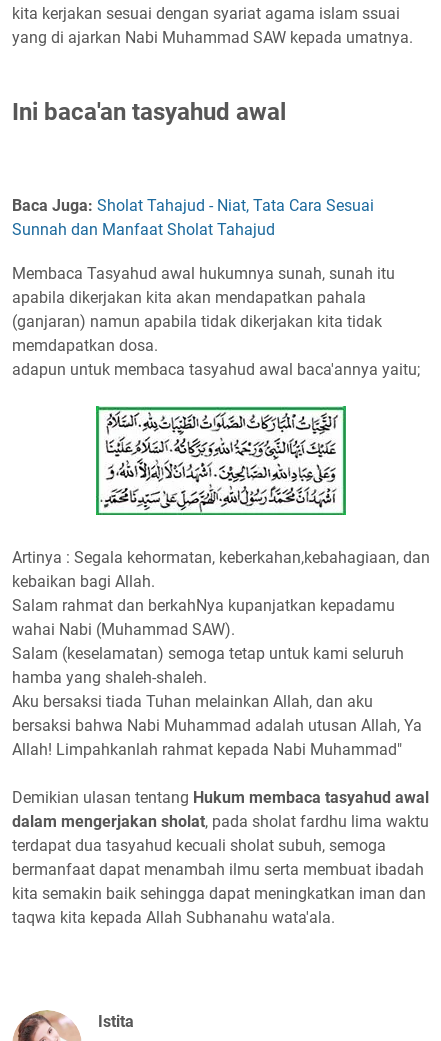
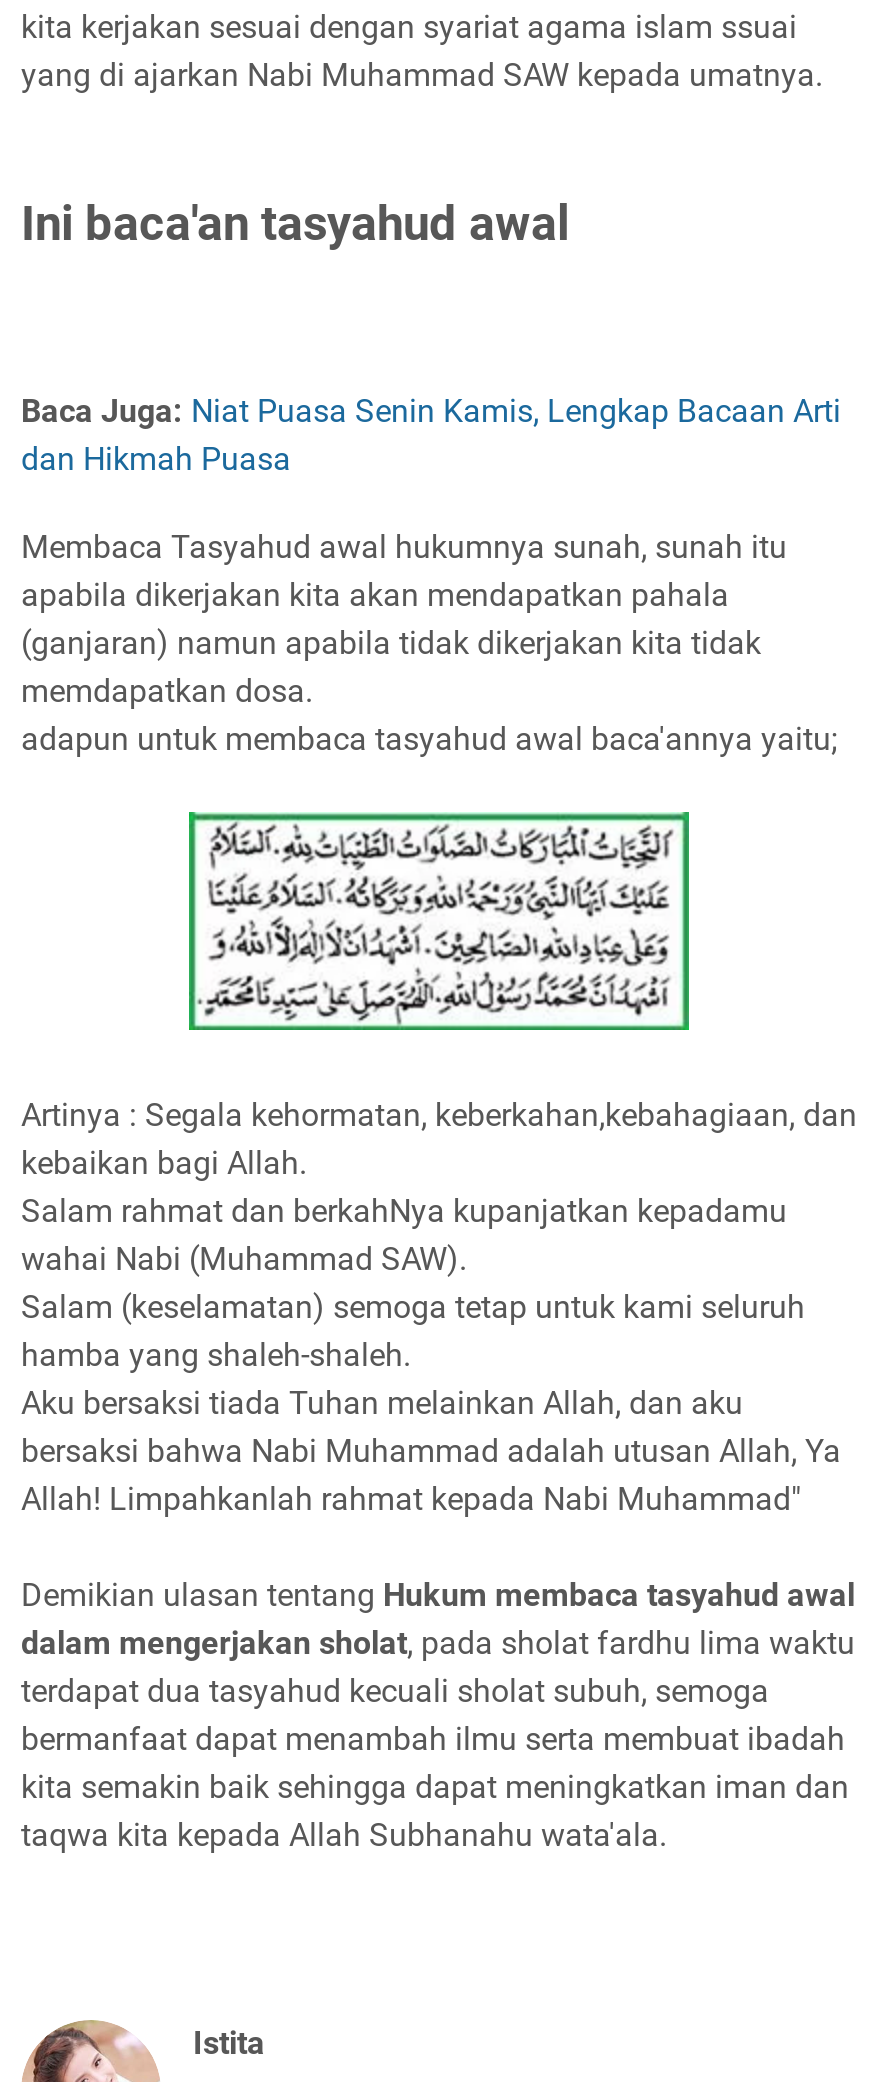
[12,196,374,239] Baca Juga: Sholat Tahajud - Niat, Tata Cara Sesuai | Sunnah dan Manfaat Sholat Tahajud -> [21,392,841,478] Baca Juga: Niat Puasa Senin Kamis, Lengkap Bacaan Arti | dan Hikmah Puasa

